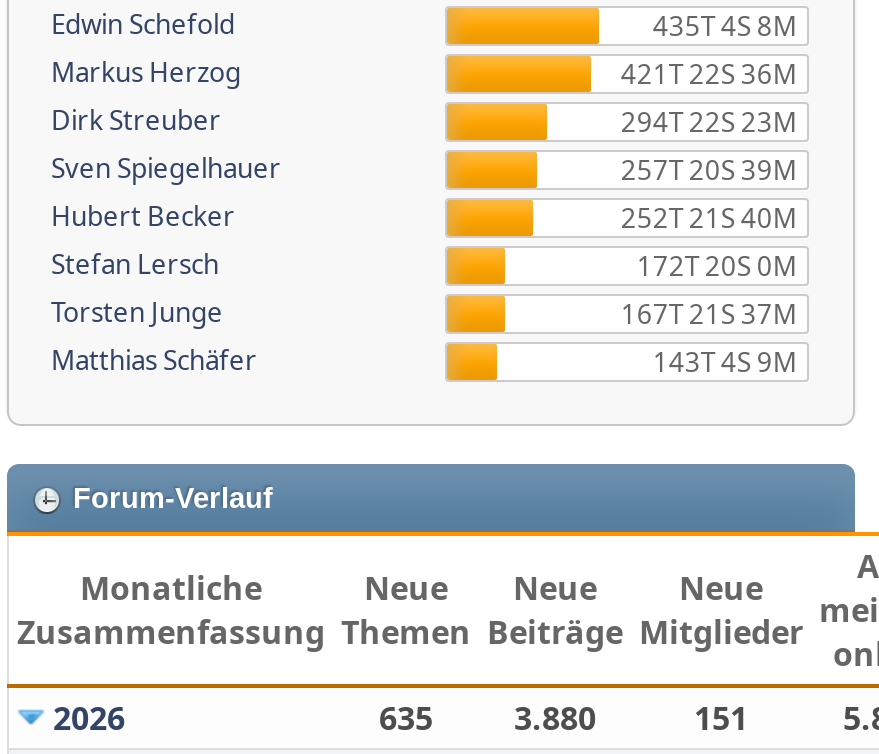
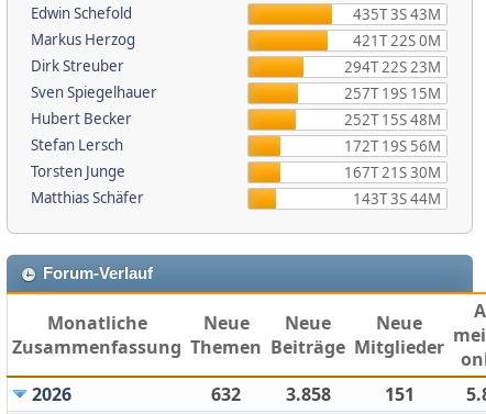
[653,8,797,44] 435T 4S 8M -> [353,4,441,24] 435T 3S 43M
[621,56,797,92] 421T 22S 36M -> [353,31,441,51] 421T 22S 0M
[621,152,797,188] 257T 20S 39M -> [344,83,441,103] 257T 19S 15M
[621,200,797,236] 252T 21S 40M -> [344,110,441,130] 252T 15S 48M
[637,248,797,284] 172T 20S 0M -> [344,136,441,156] 172T 19S 56M
[621,296,797,332] 167T 21S 37M -> [344,163,441,182] 167T 21S 30M
[653,344,797,380] 143T 4S 9M -> [353,189,441,209] 143T 3S 44M
[379,696,433,740] 635 -> [211,382,241,406] 632
[514,696,596,740] 3.880 -> [285,382,330,406] 3.858

